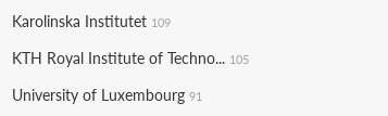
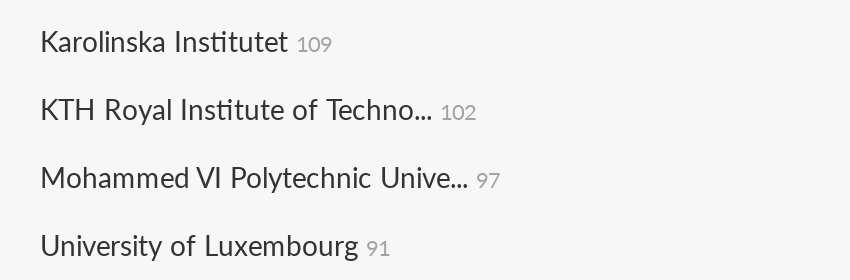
[12,47,249,68] KTH Royal Institute of Techno... 105 -> [40,88,500,196] KTH Royal Institute of Techno... 102 | Mohammed VI Polytechnic Unive... 97

